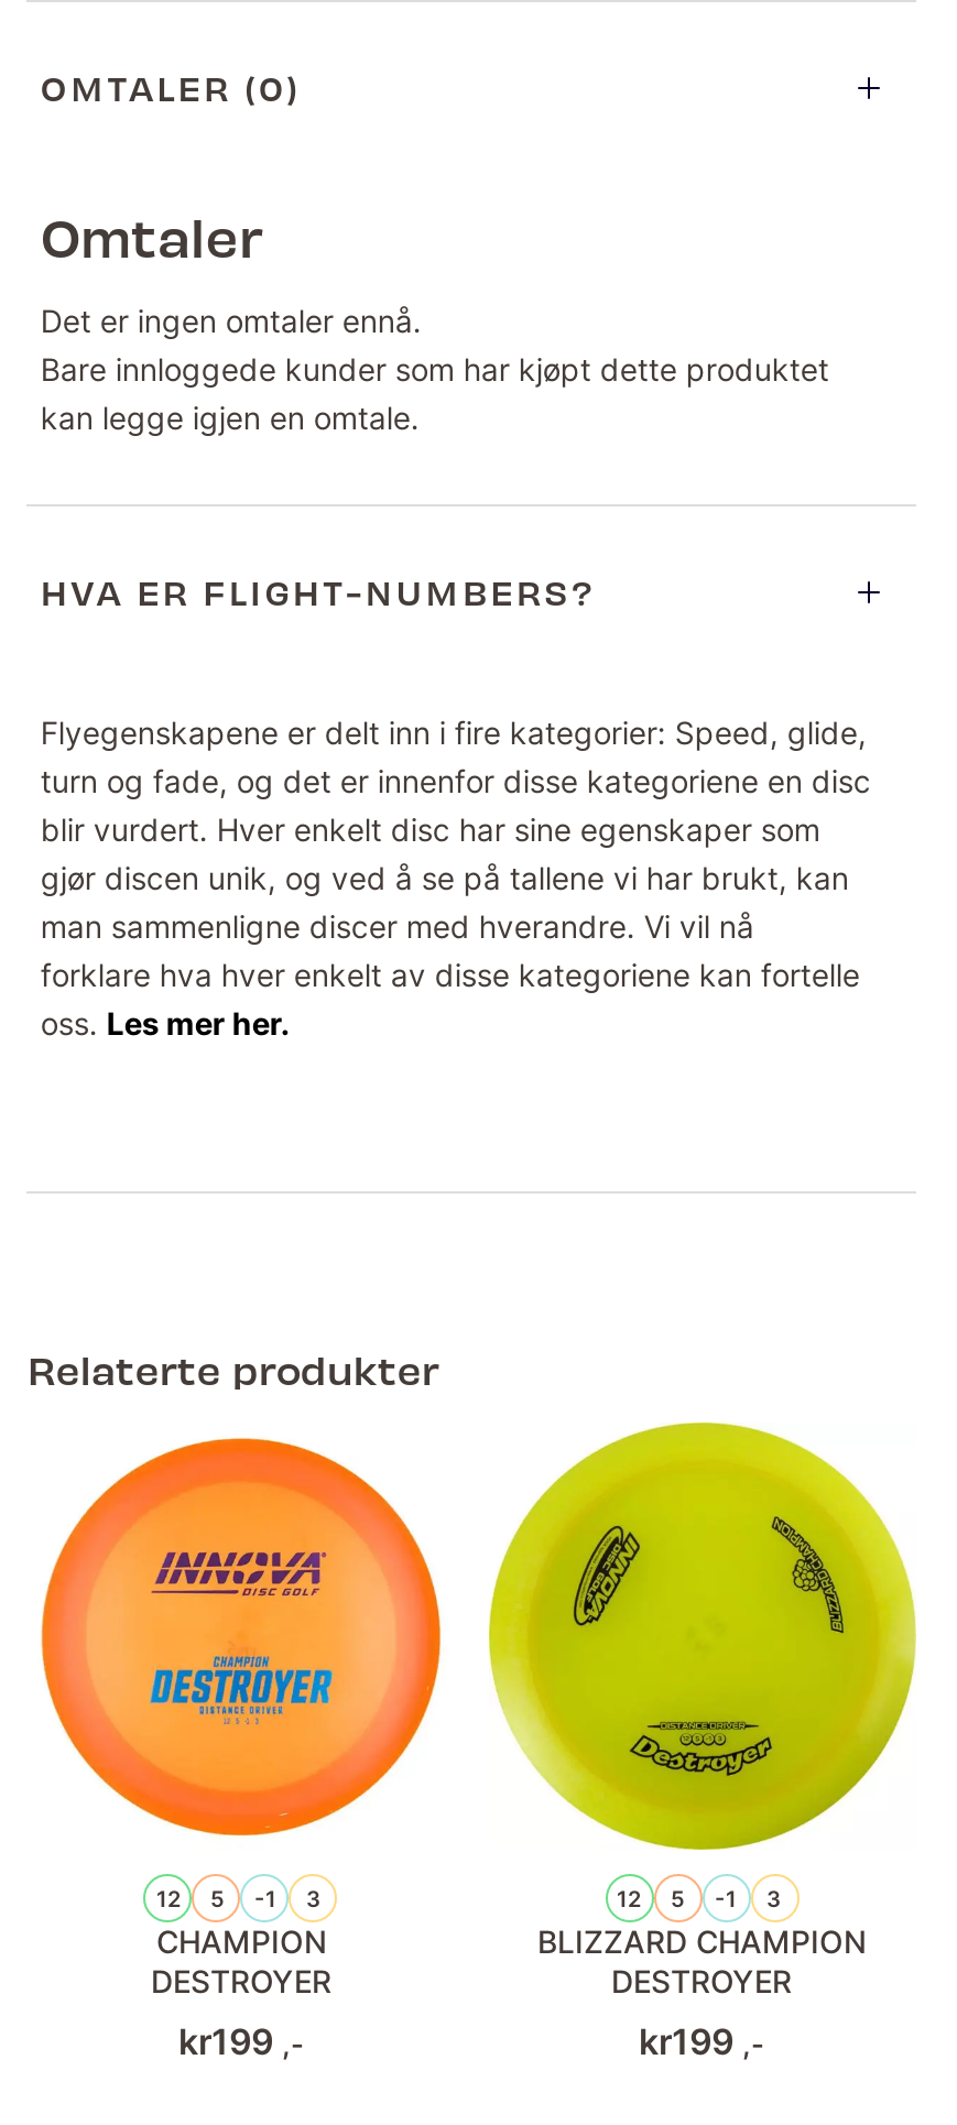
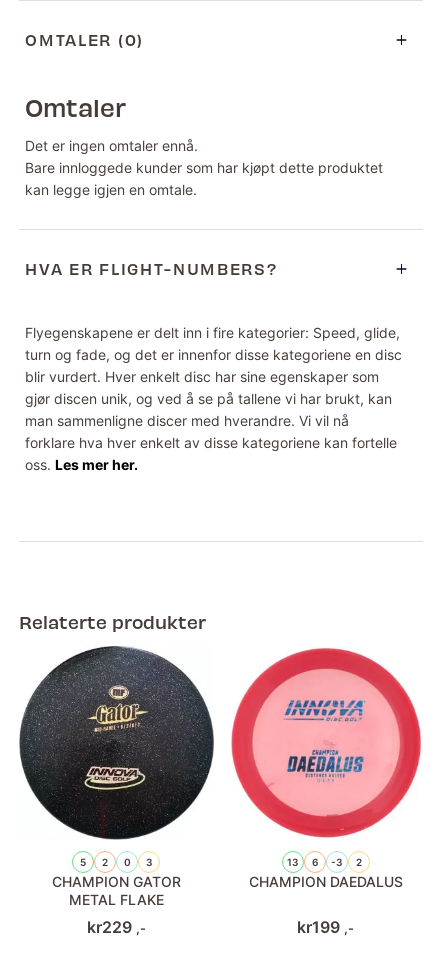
[26,1423,456,1912] [image] | -1 -> [18,645,215,868] [image] | 2 | 0
[487,1420,918,2001] [image] | 12 | 5 | -1 | 3 | BLIZZARD CHAMPION | DESTROYER -> [229,646,423,890] [image] | 13 | 6 | -3 | 2 | CHAMPION DAEDALUS
[156,1886,181,1912] 12 -> none
[151,1924,331,2064] CHAMPION | DESTROYER | kr199 ,- -> [52,873,181,937] CHAMPION GATOR | METAL FLAKE | kr229 ,-

